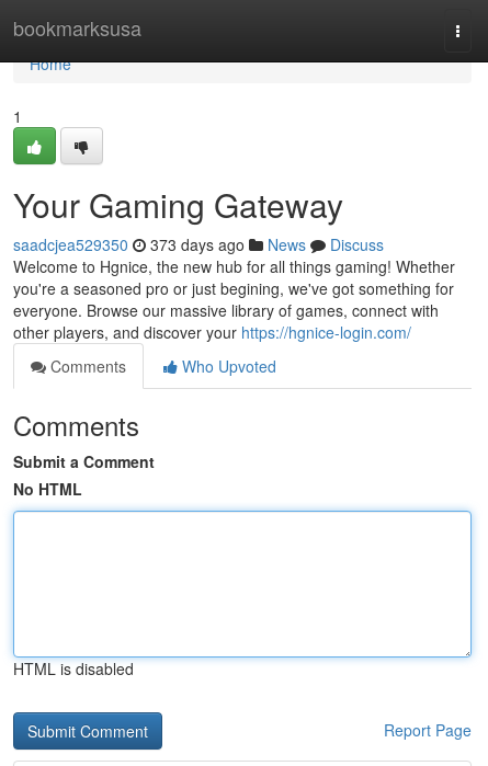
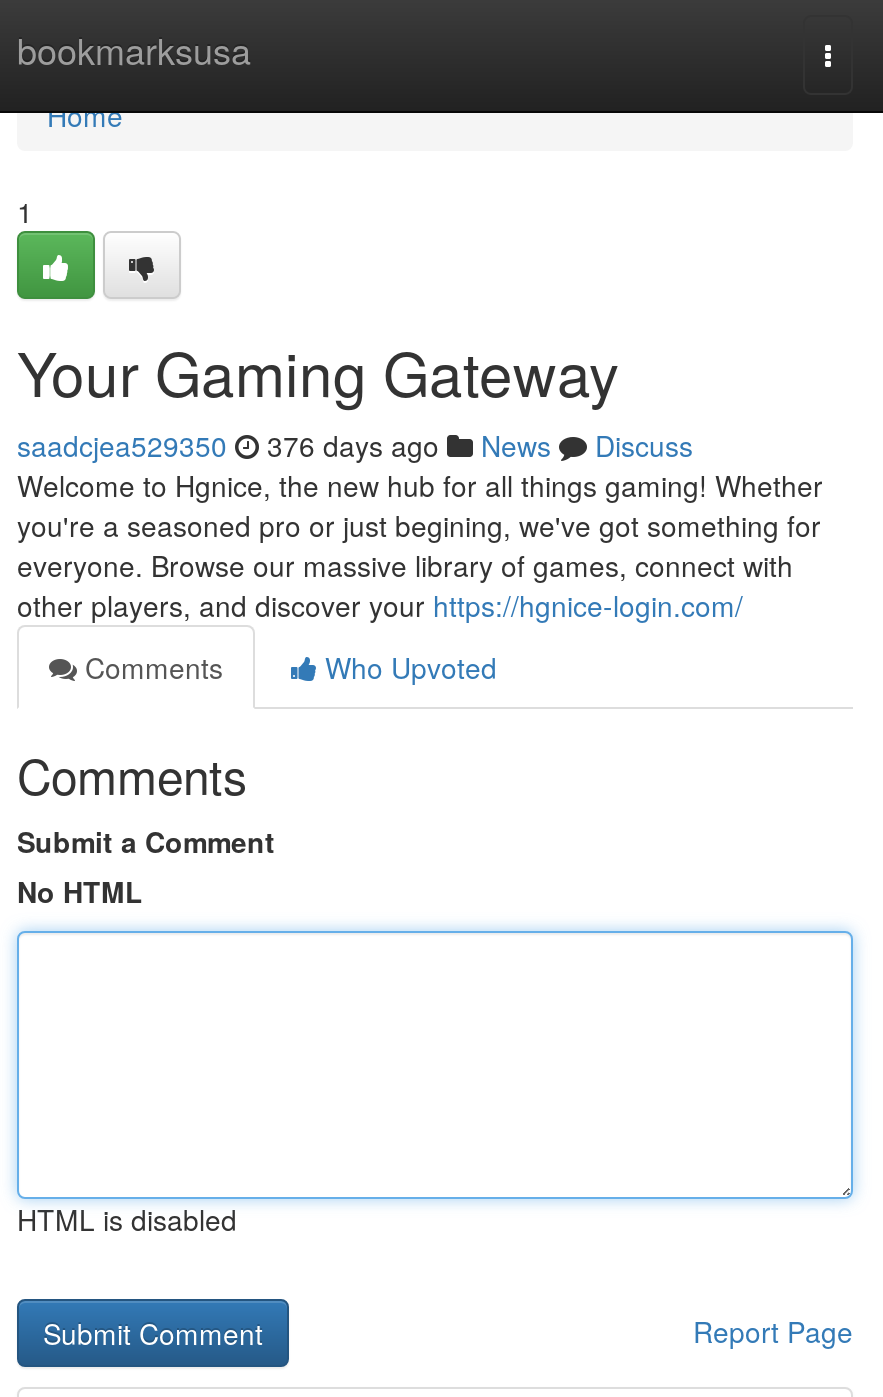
[13,233,384,255] saadcjea529350 373 days ago News Discuss -> [17,425,693,465] saadcjea529350 376 days ago News Discuss

